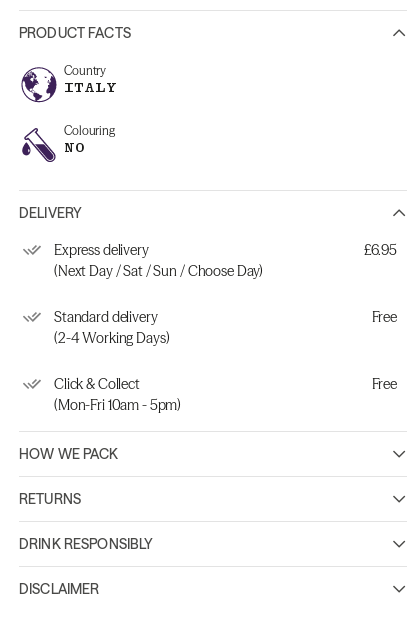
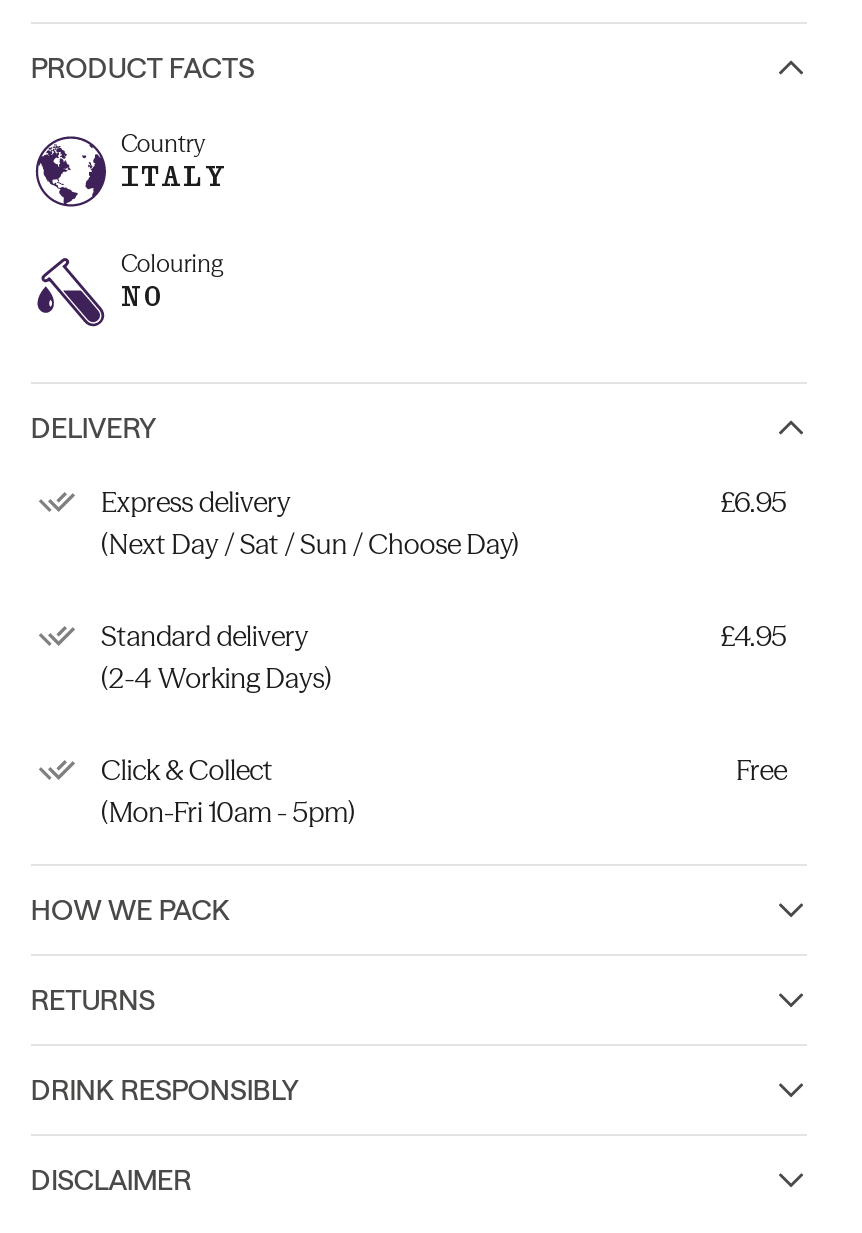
[371,308,397,326] Free -> [720,618,787,654] £4.95

